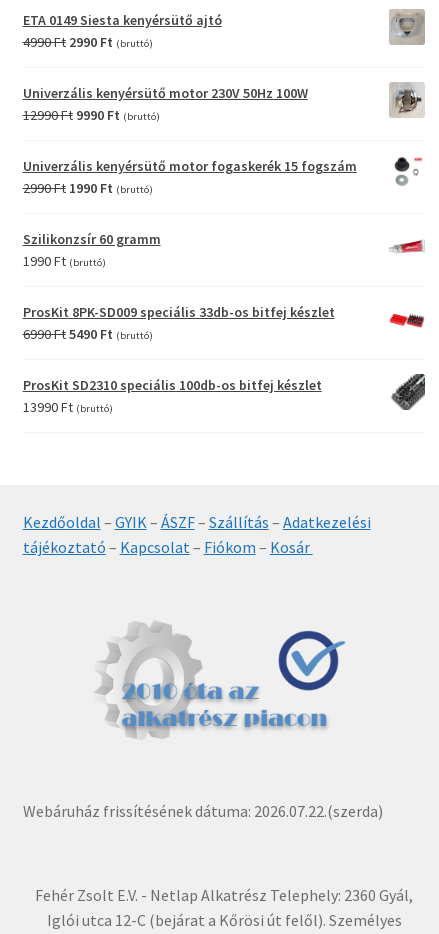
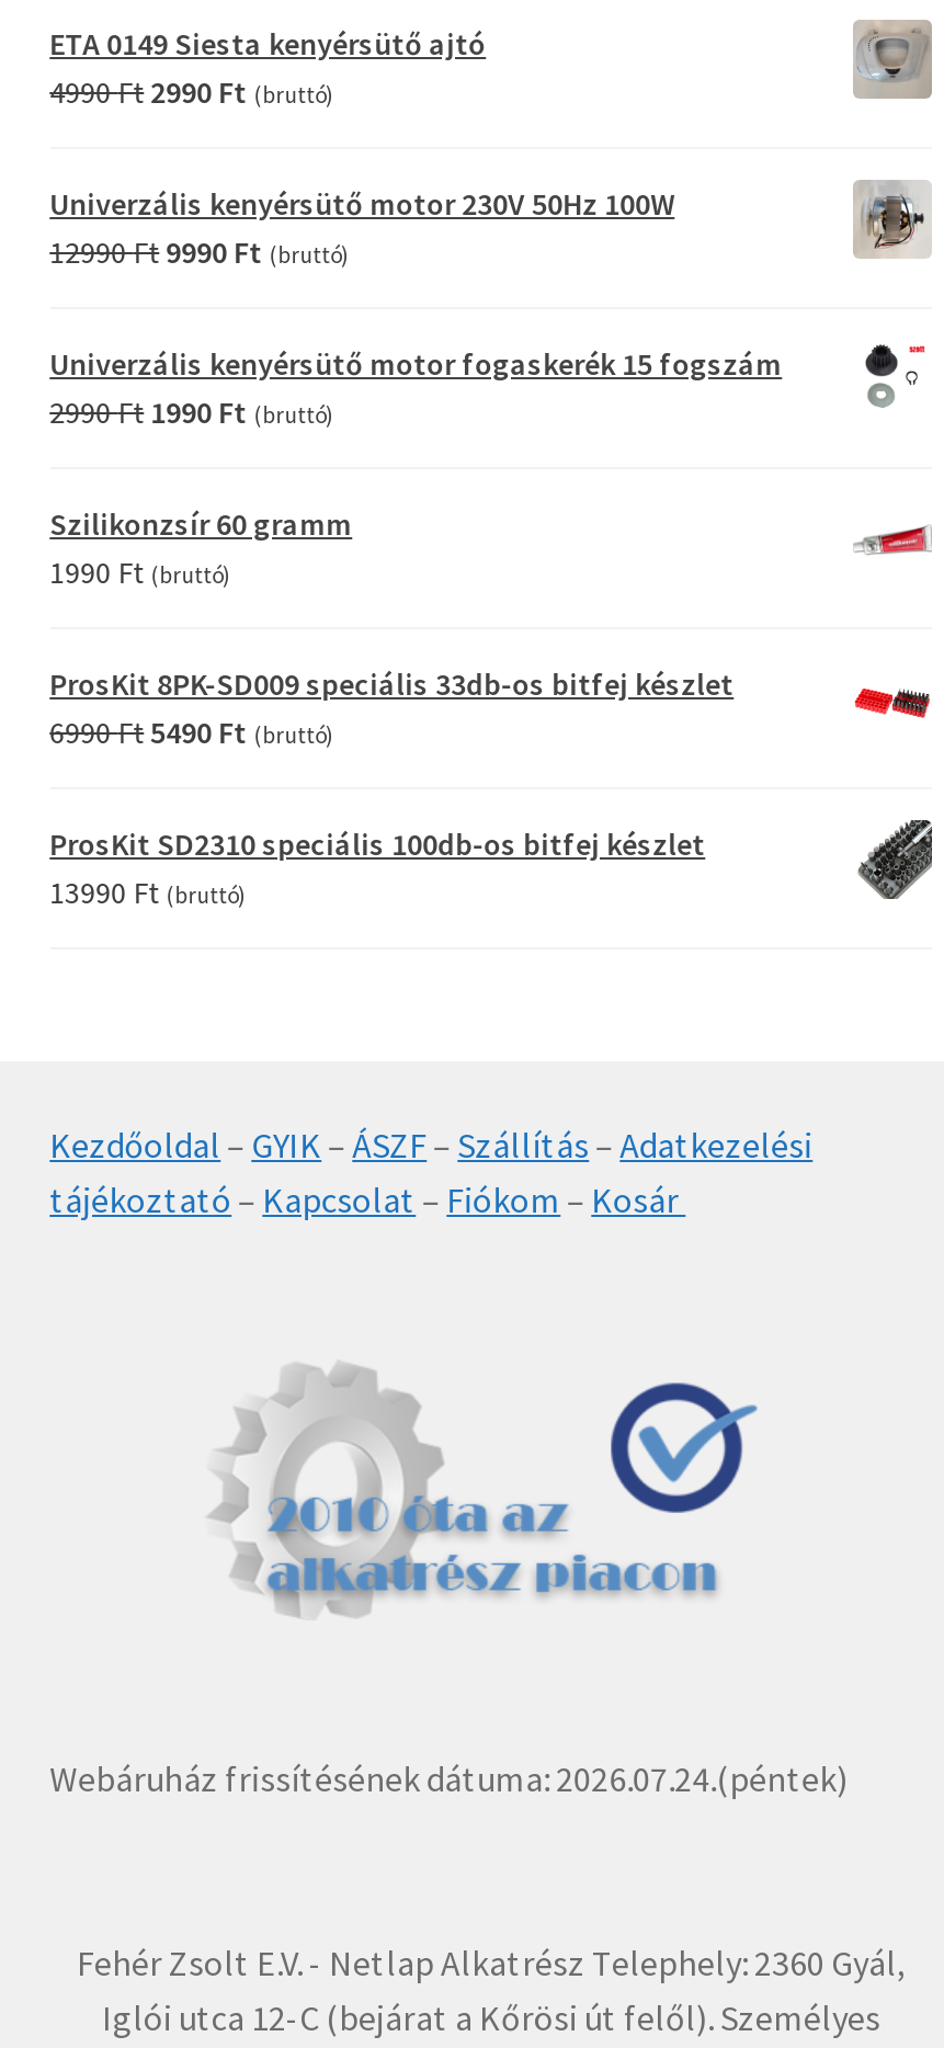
[23,801,383,821] Webáruház frissítésének dátuma: 2026.07.22.(szerda) -> [50,1756,848,1800] Webáruház frissítésének dátuma: 2026.07.24.(péntek)

